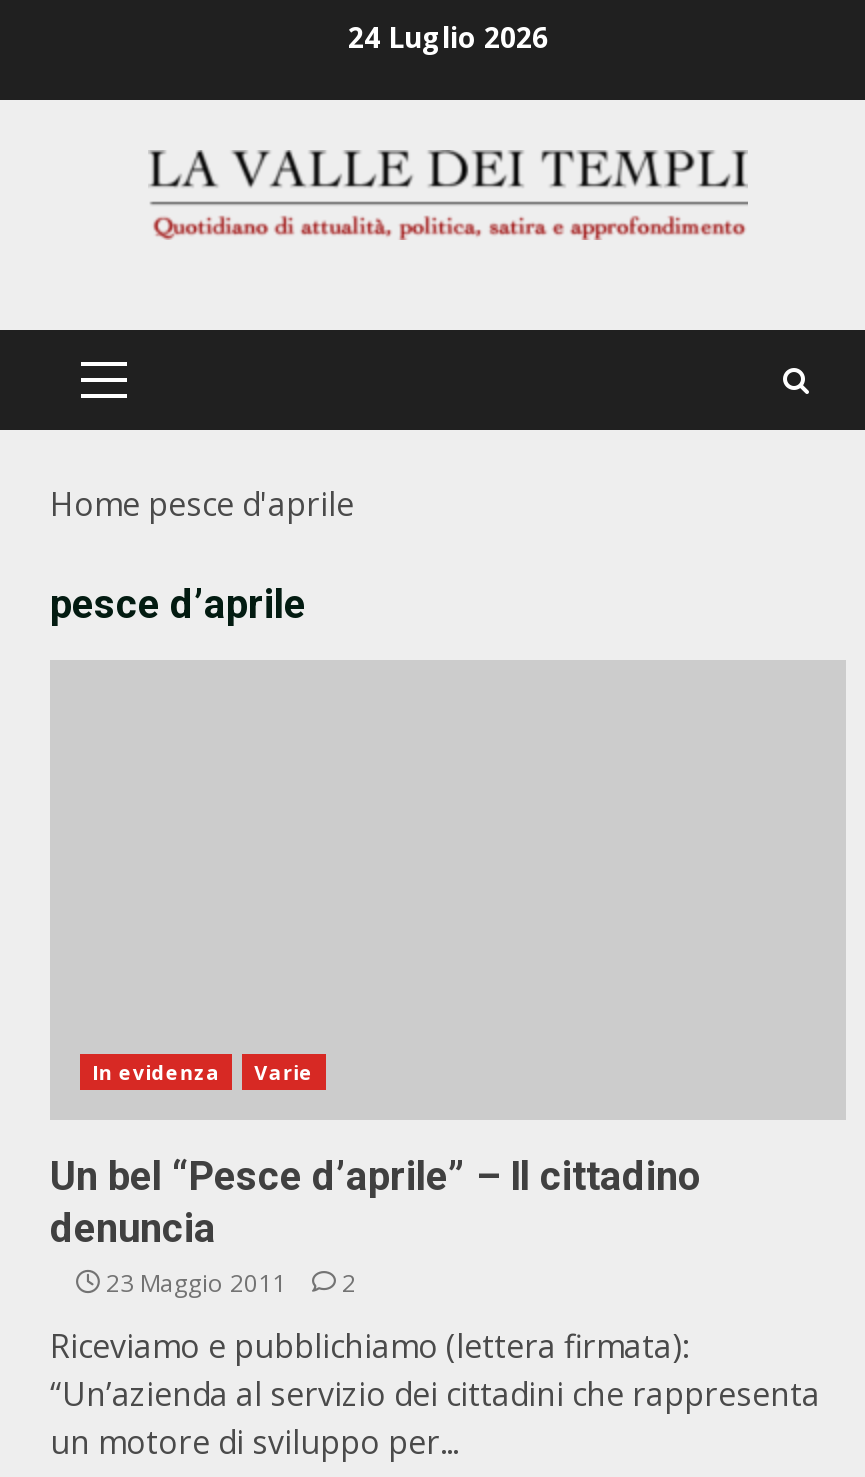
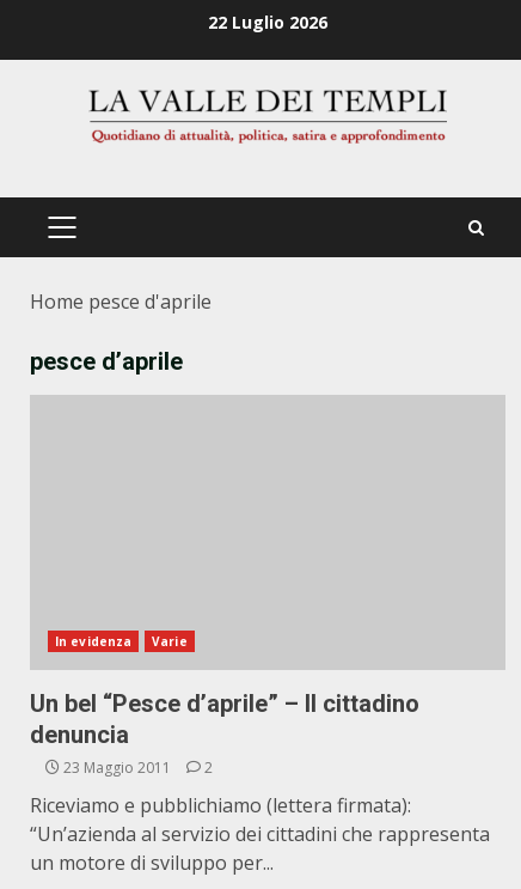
[348,17,548,55] 24 Luglio 2026 -> [208,10,327,33] 22 Luglio 2026

